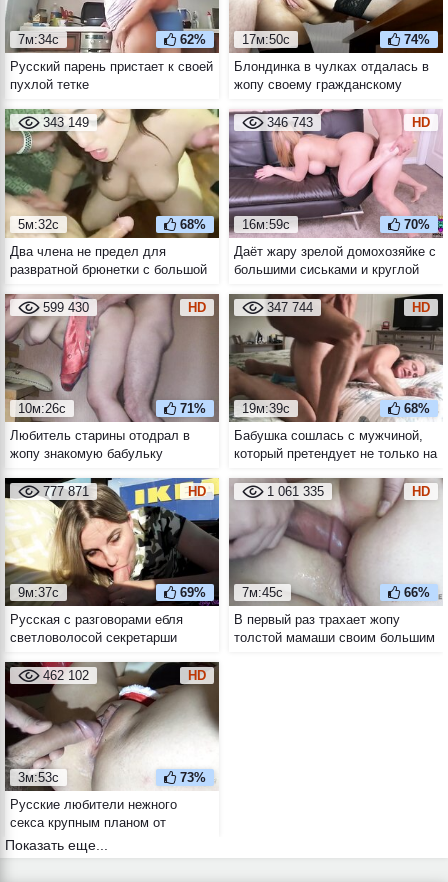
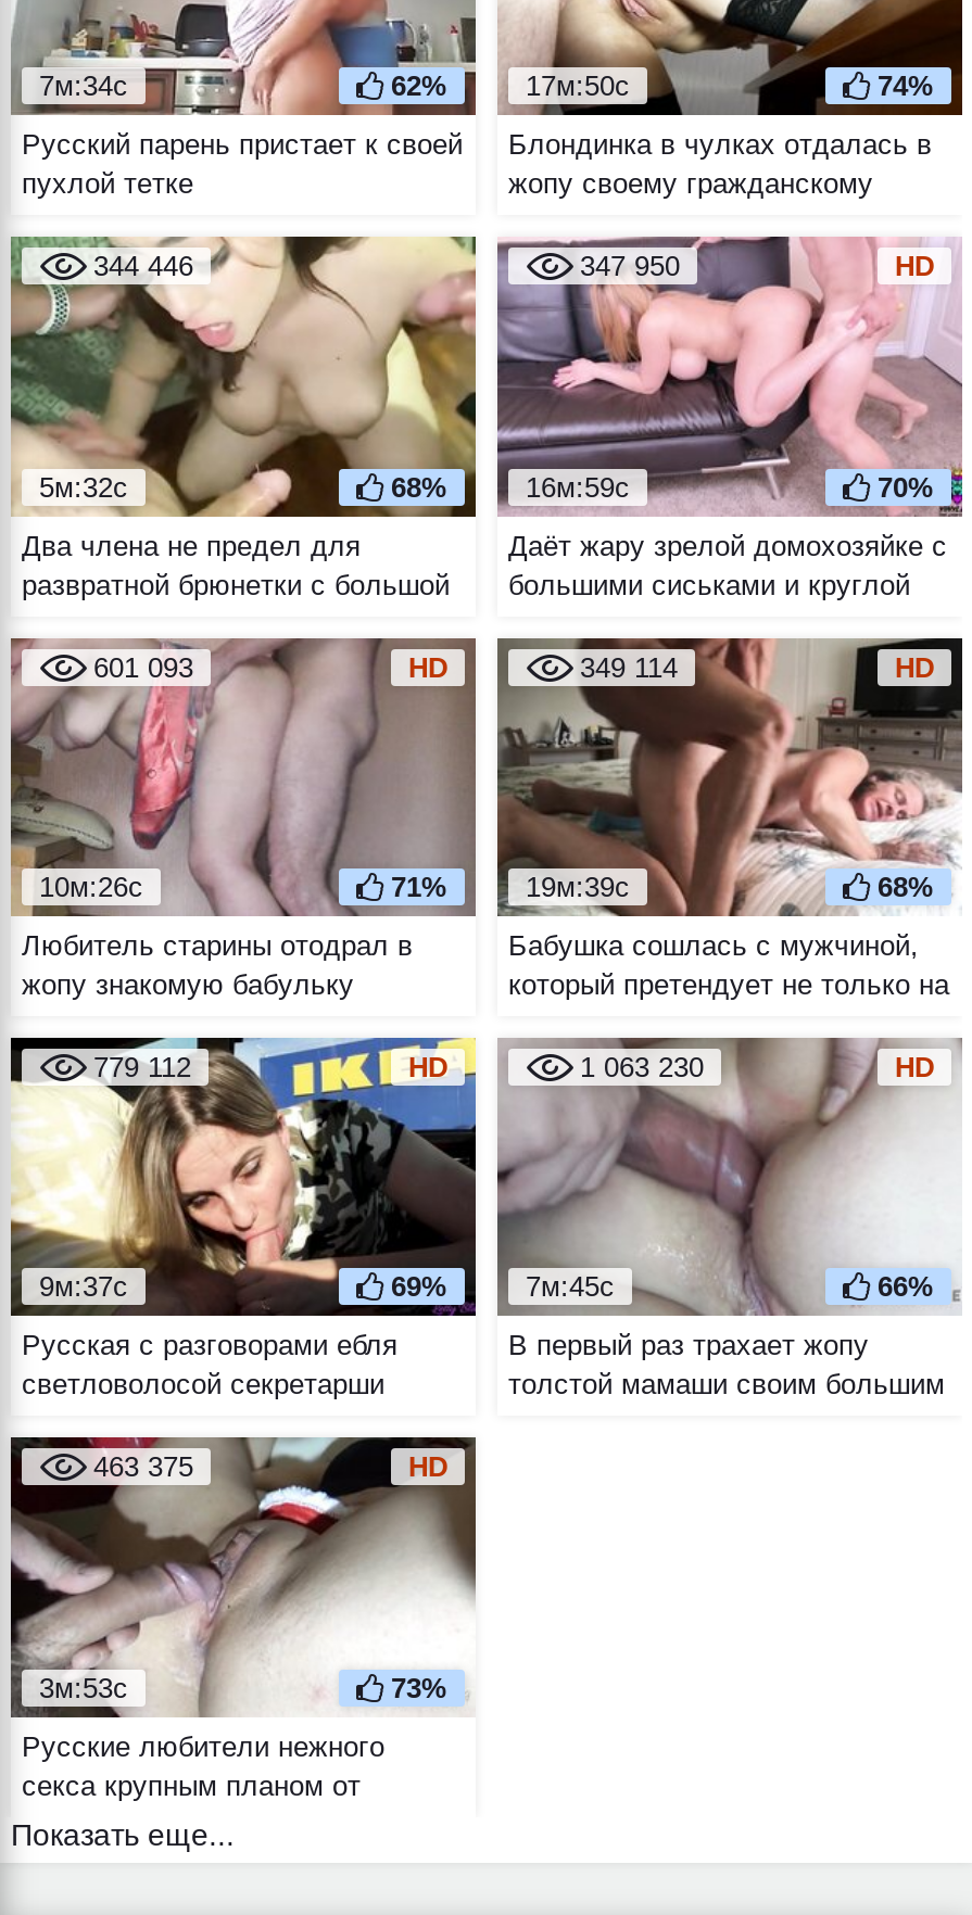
[43,115,89,130] 343 149 -> [93,250,193,283] 344 446
[267,115,313,130] 346 743 -> [580,250,680,283] 347 950
[43,299,89,314] 599 430 -> [93,650,193,683] 601 093
[267,299,313,314] 347 744 -> [580,650,678,683] 349 114
[43,484,89,499] 777 871 -> [93,1051,191,1083] 779 112
[267,484,324,499] 1 061 335 -> [580,1051,704,1083] 1 063 230
[43,668,89,683] 462 102 -> [93,1451,193,1484] 463 375

